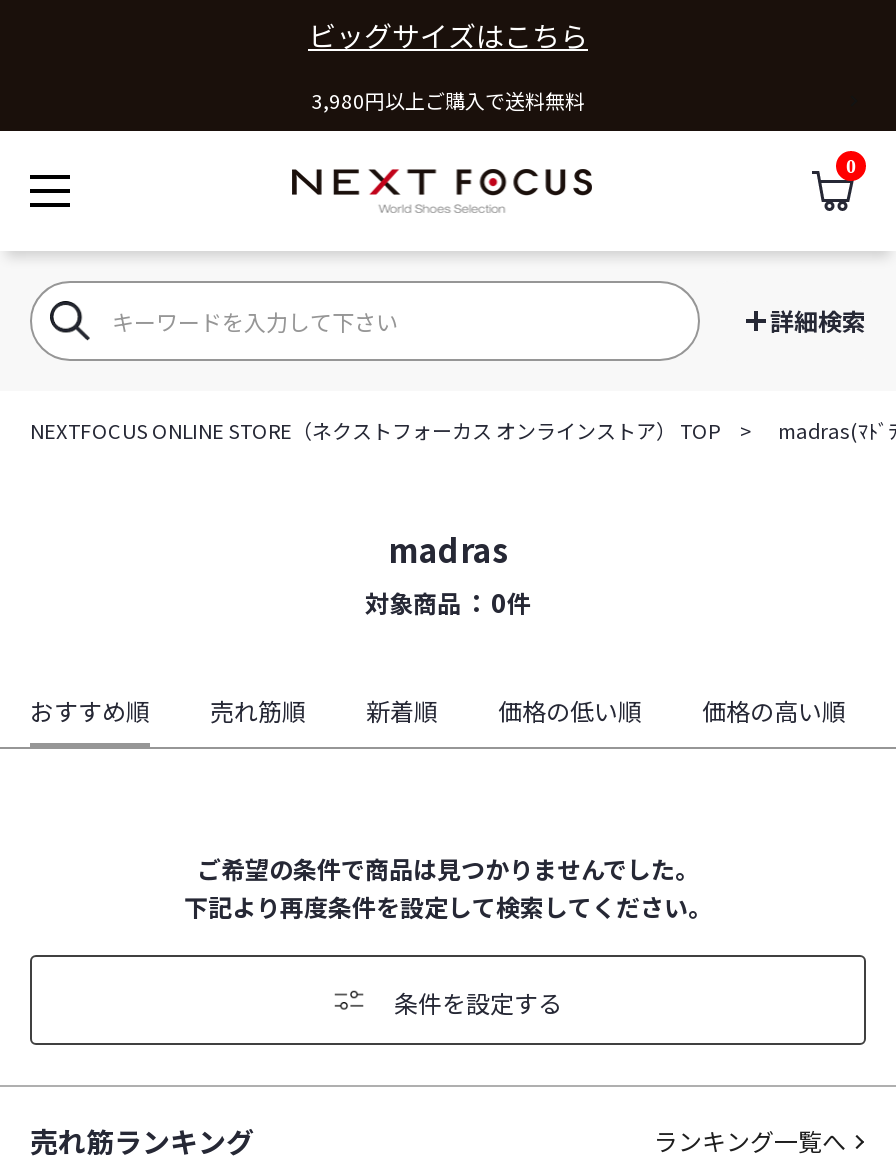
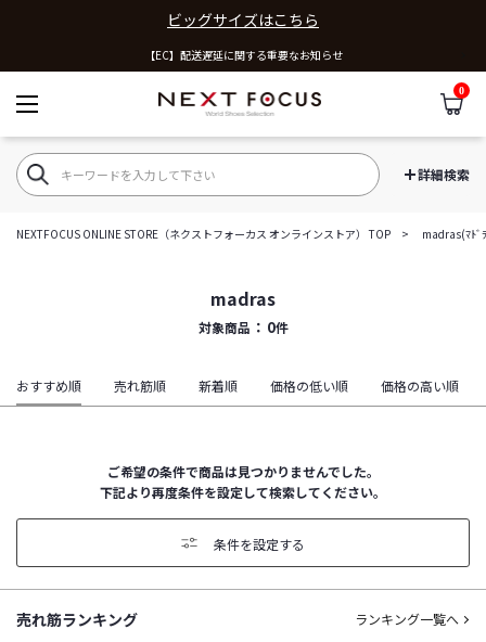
[311,85,585,115] 3,980円以上ご購入で送料無料 -> [144,47,342,63] 【EC】配送遅延に関する重要なお知らせ

